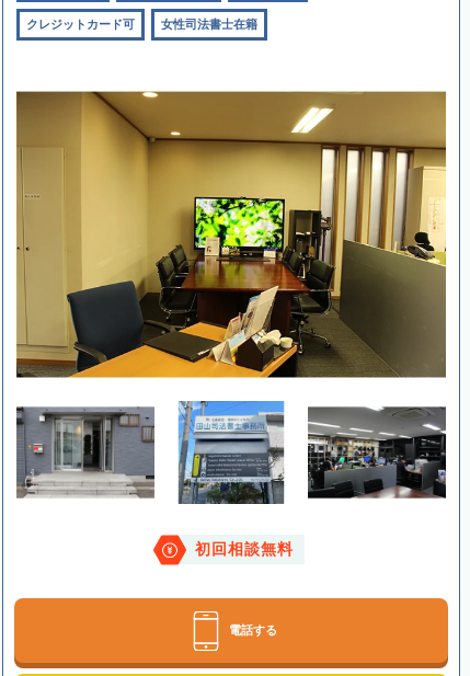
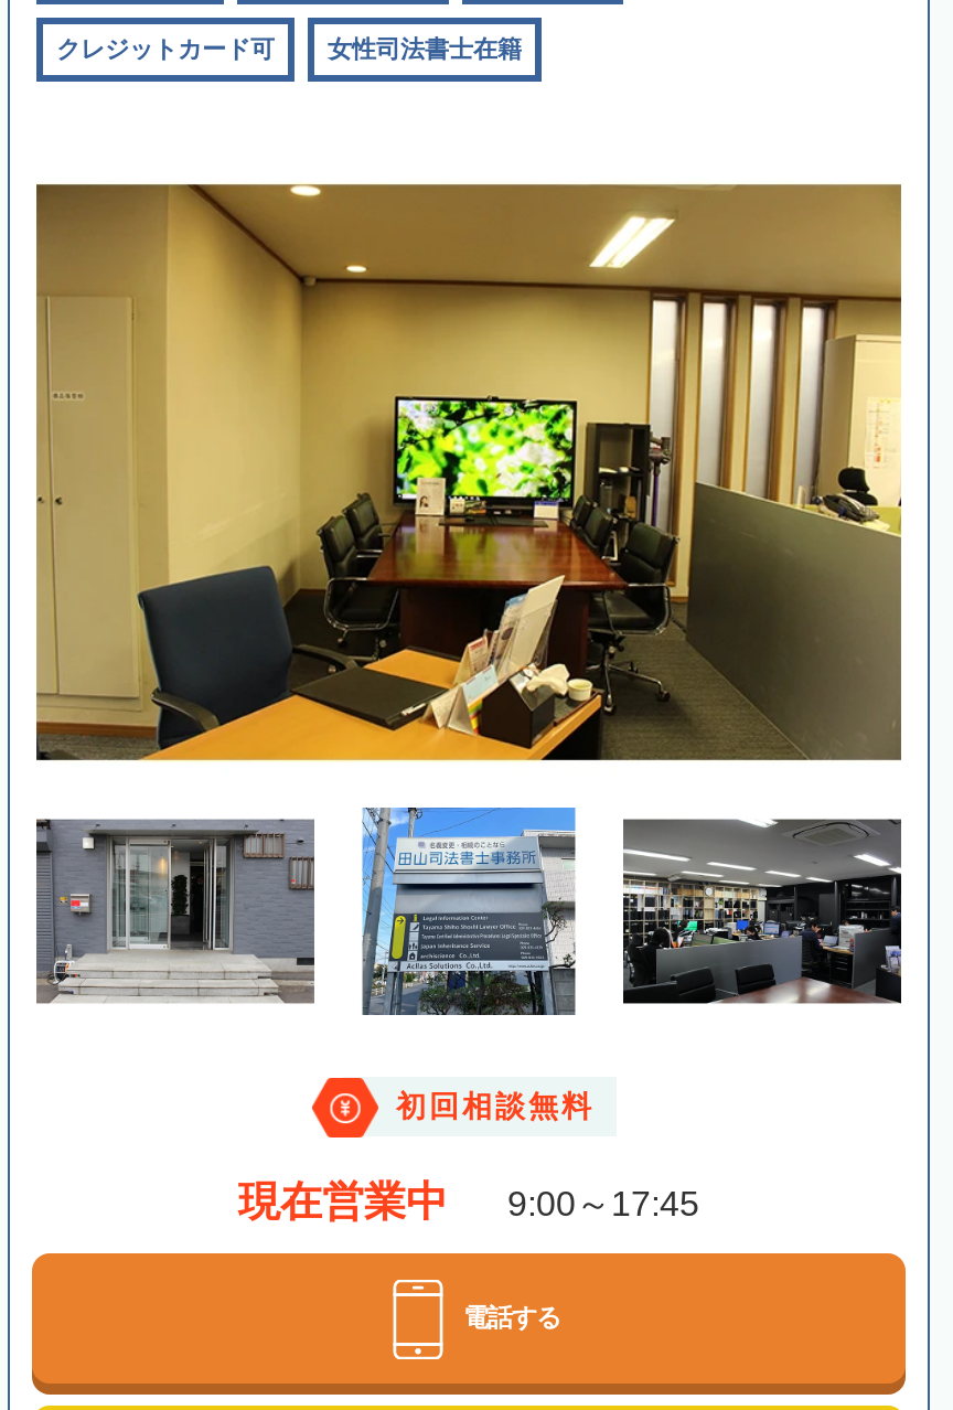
none -> [238,1179,699,1225] 現在営業中 | 9:00～17:45

